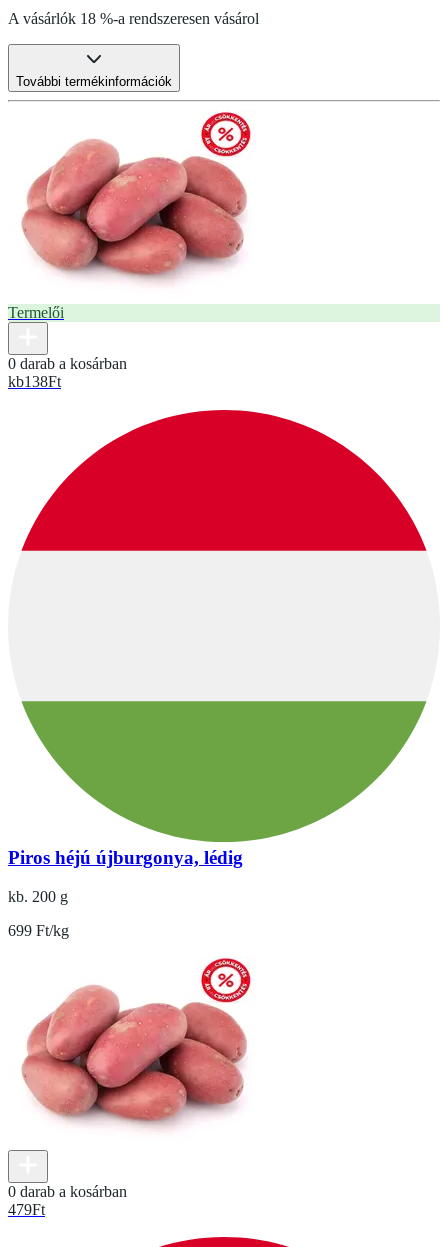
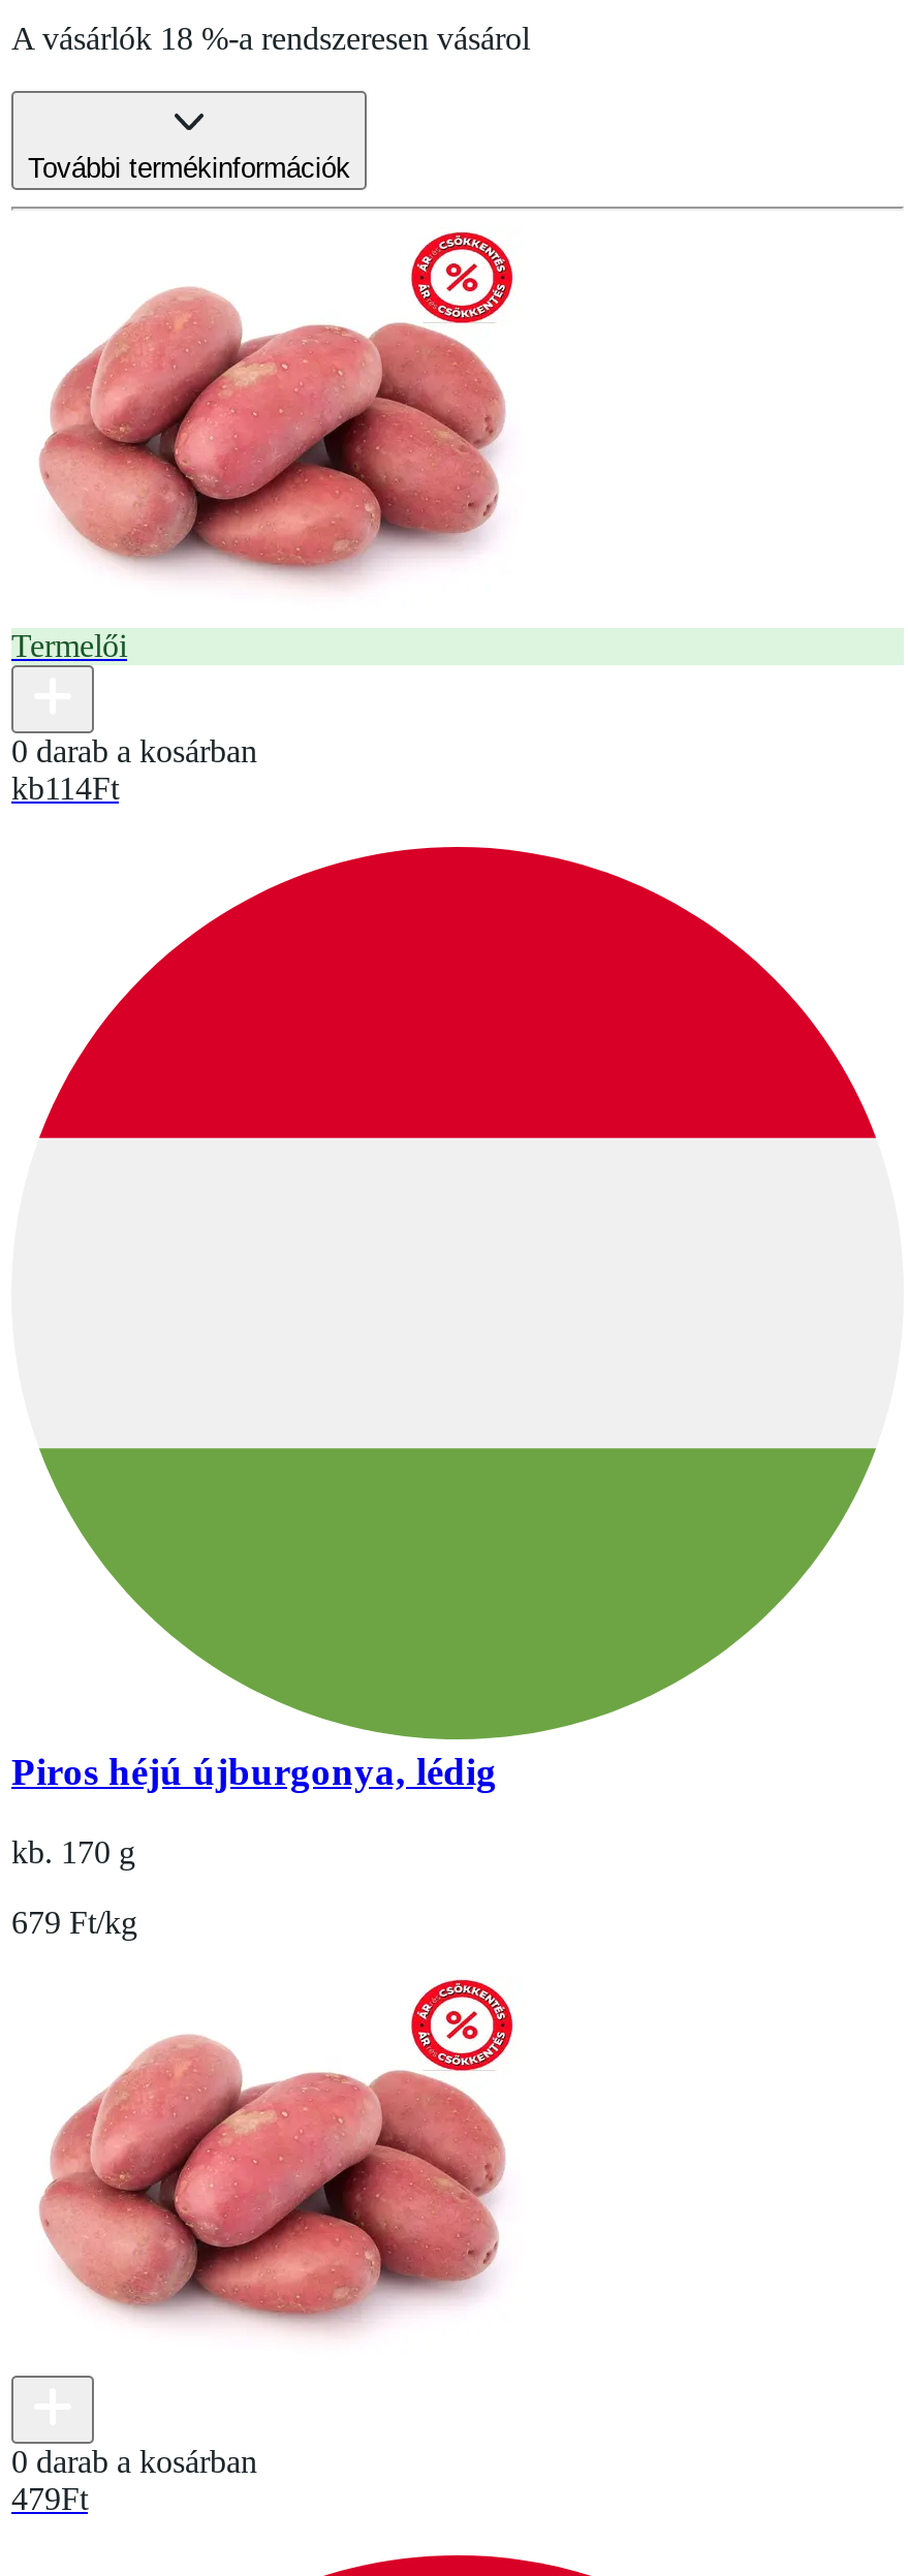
[8,373,61,390] kb138Ft -> [11,771,119,806] kb114Ft
[8,888,68,905] kb. 200 g -> [11,1834,135,1869] kb. 170 g
[8,922,69,939] 699 Ft/kg -> [11,1904,137,1939] 679 Ft/kg

